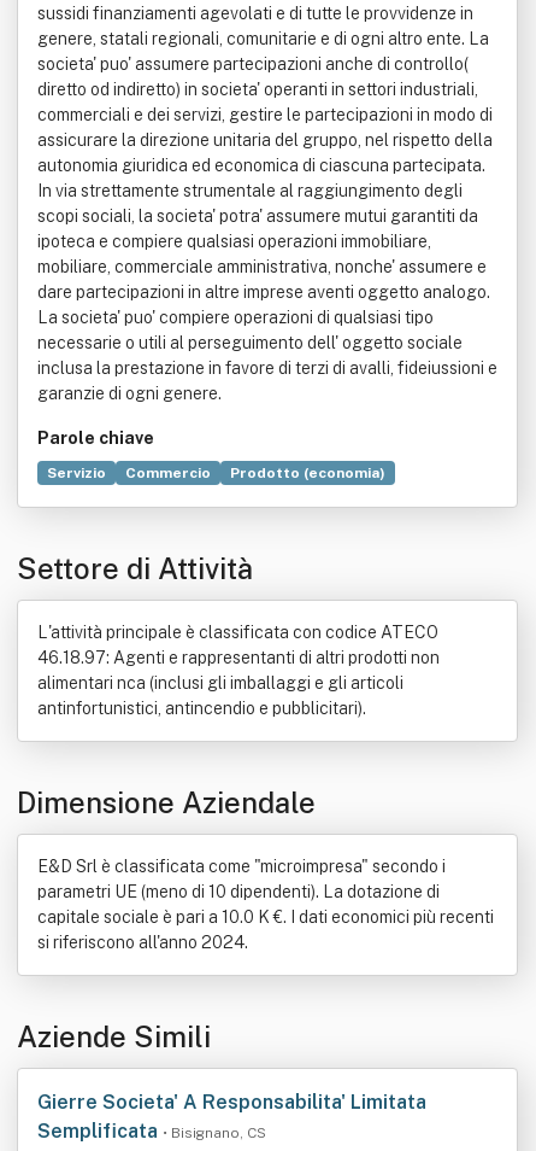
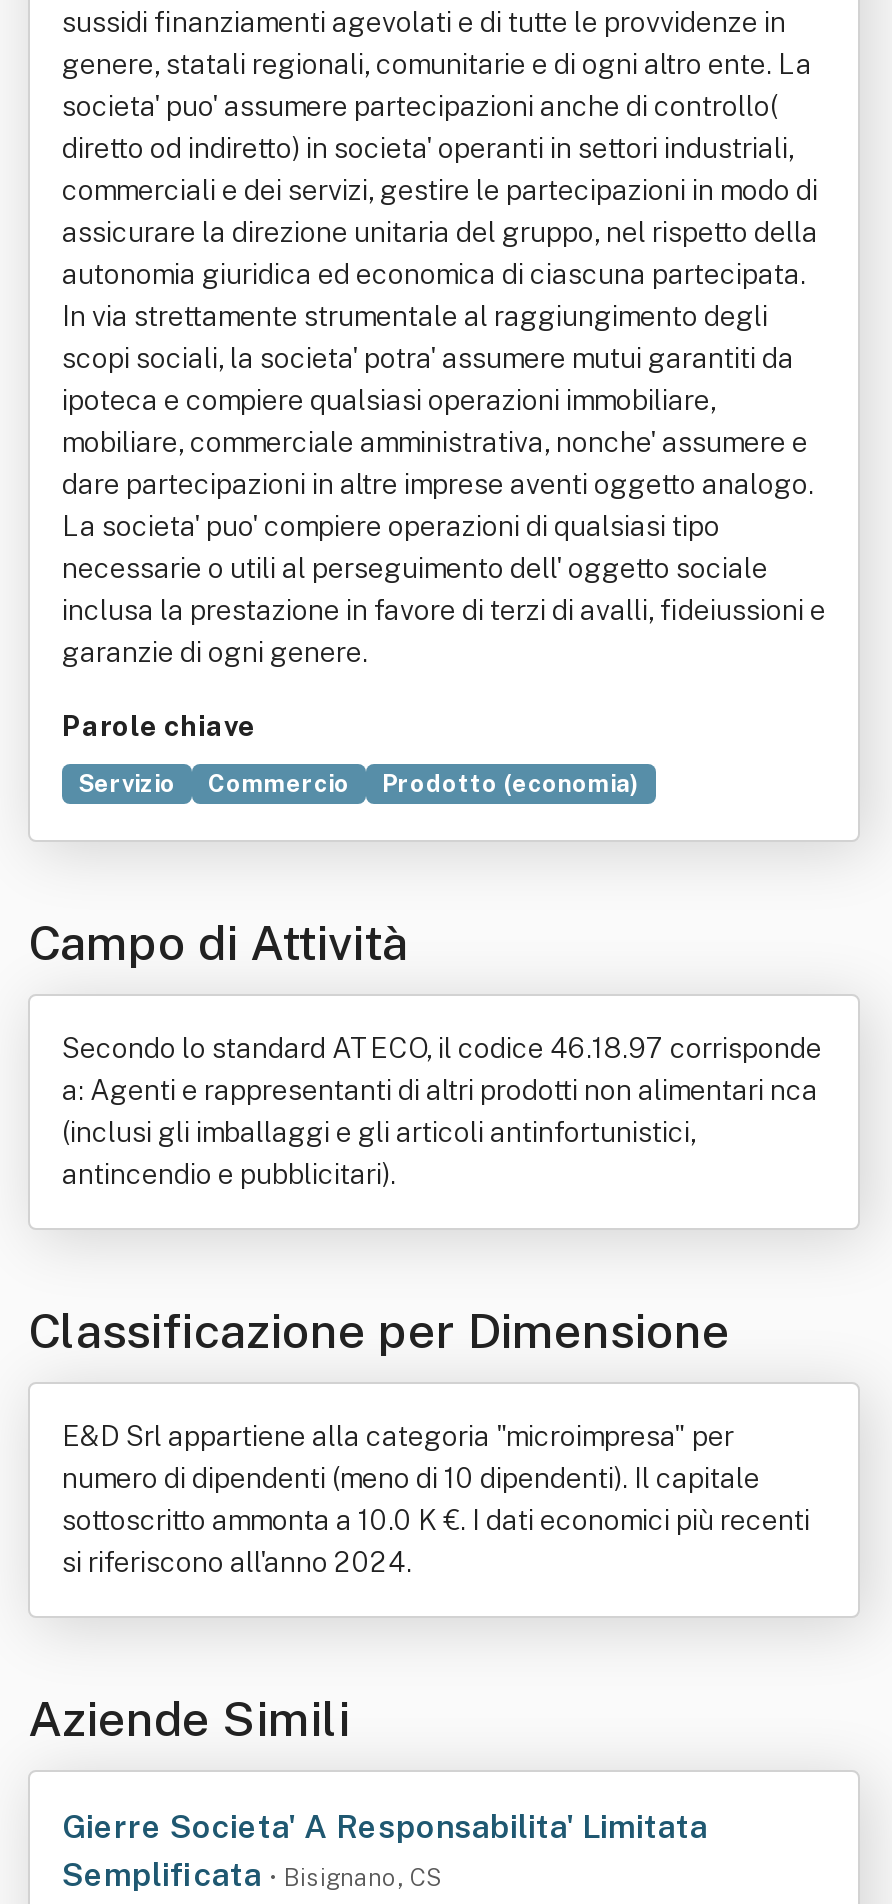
[17,551,253,585] Settore di Attività -> [28,914,408,970] Campo di Attività
[37,623,440,718] L'attività principale è classificata con codice ATECO | 46.18.97: Agenti e rappresentanti di altri prodotti non | alimentari nca (inclusi gli imballaggi e gli articoli | antinfortunistici, antincendio e pubblicitari). -> [62,1032,822,1190] Secondo lo standard ATECO, il codice 46.18.97 corrisponde | a: Agenti e rappresentanti di altri prodotti non alimentari nca | (inclusi gli imballaggi e gli articoli antinfortunistici, | antincendio e pubblicitari).
[17,785,316,819] Dimensione Aziendale -> [28,1302,730,1358] Classificazione per Dimensione
[37,857,494,927] E&D Srl è classificata come "microimpresa" secondo i | parametri UE (meno di 10 dipendenti). La dotazione di | capitale sociale è pari a 10.0 K €. I dati economici più recenti -> [62,1420,810,1536] E&D Srl appartiene alla categoria "microimpresa" per | numero di dipendenti (meno di 10 dipendenti). Il capitale | sottoscritto ammonta a 10.0 K €. I dati economici più recenti

